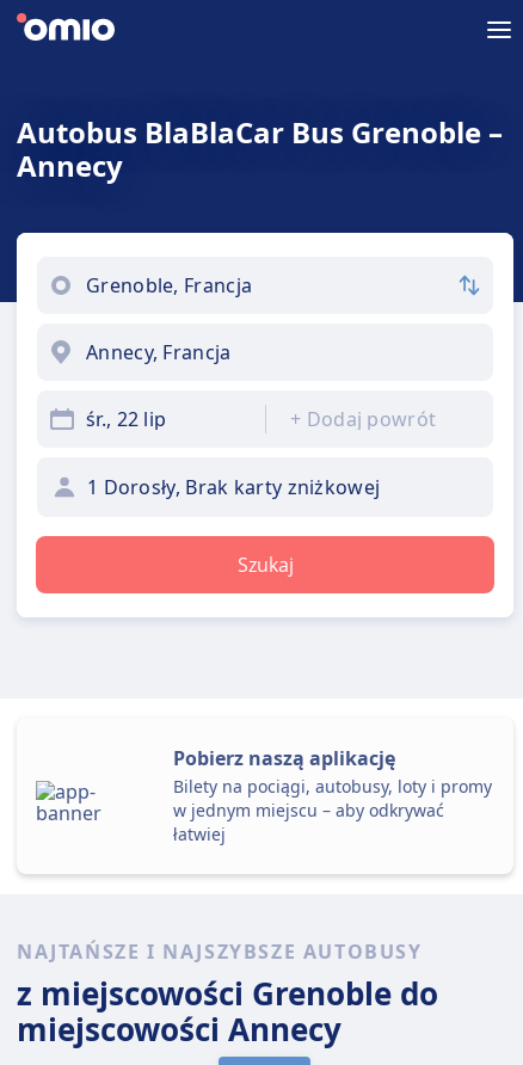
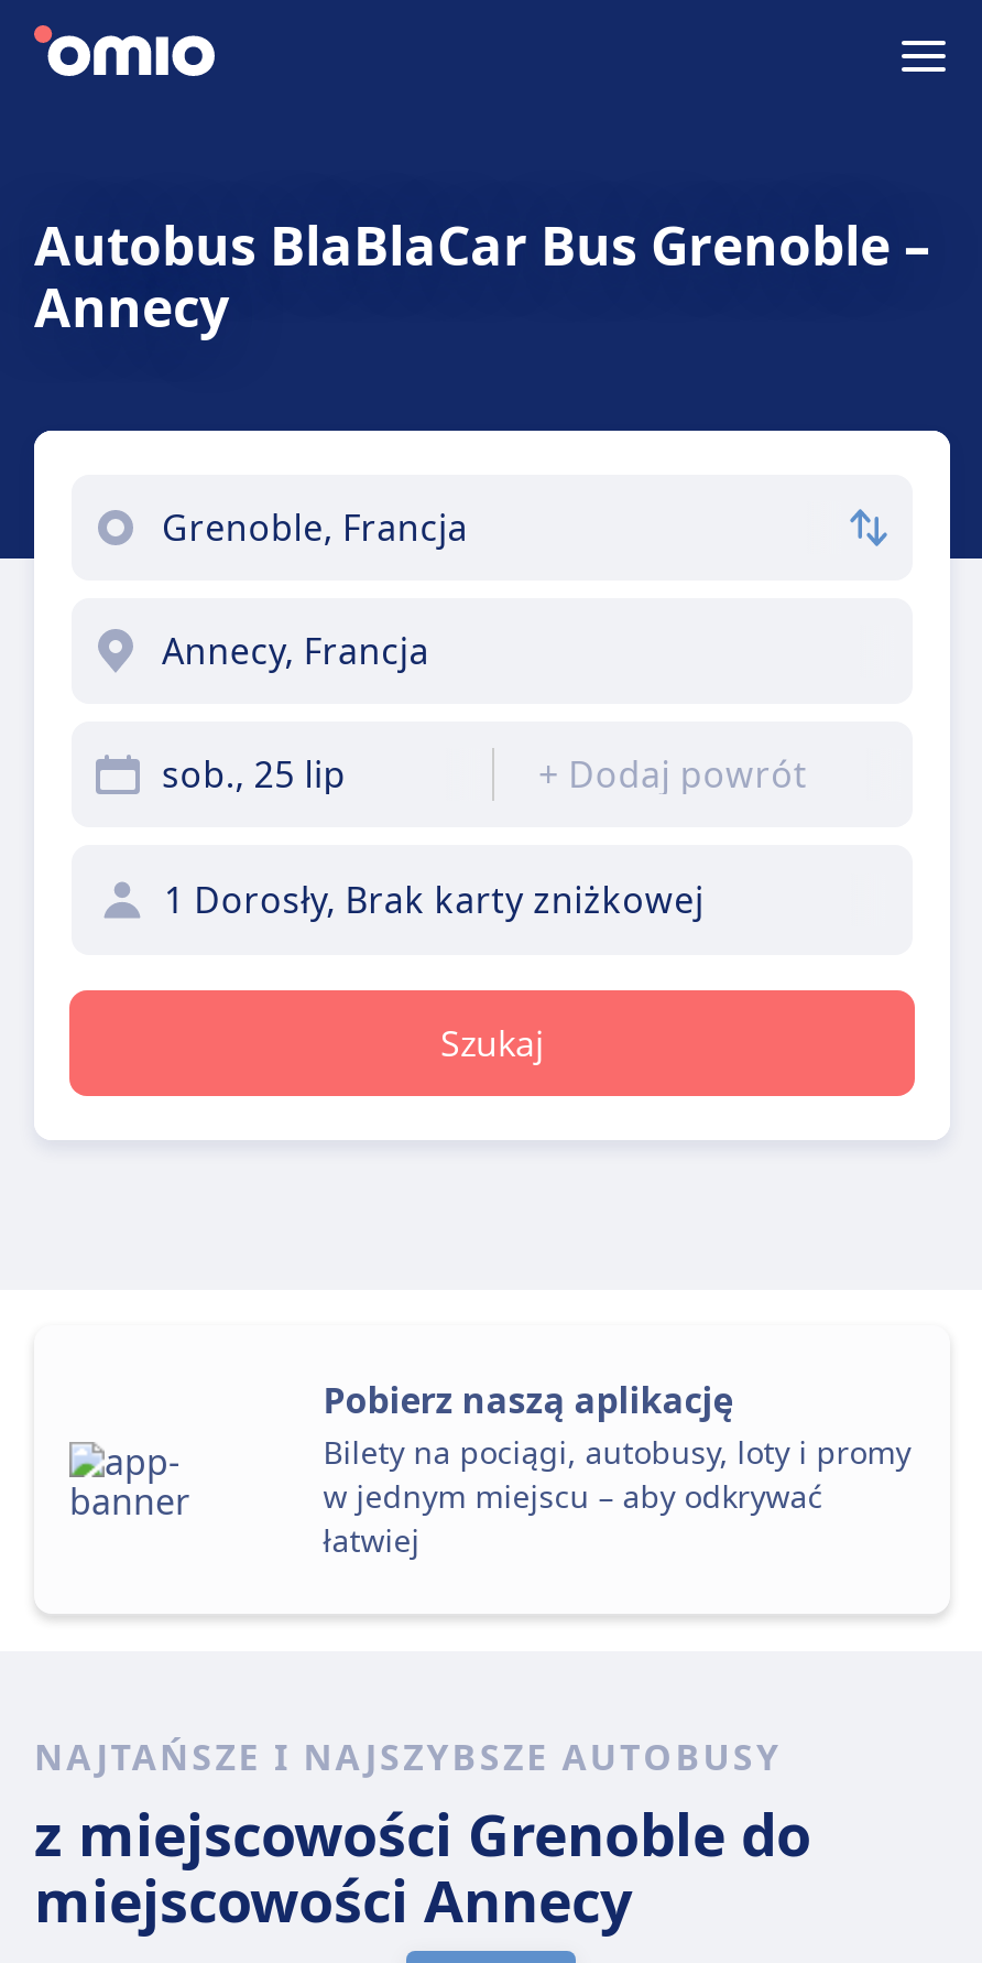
[86,406,166,432] śr., 22 lip -> [162,750,346,799] sob., 25 lip

